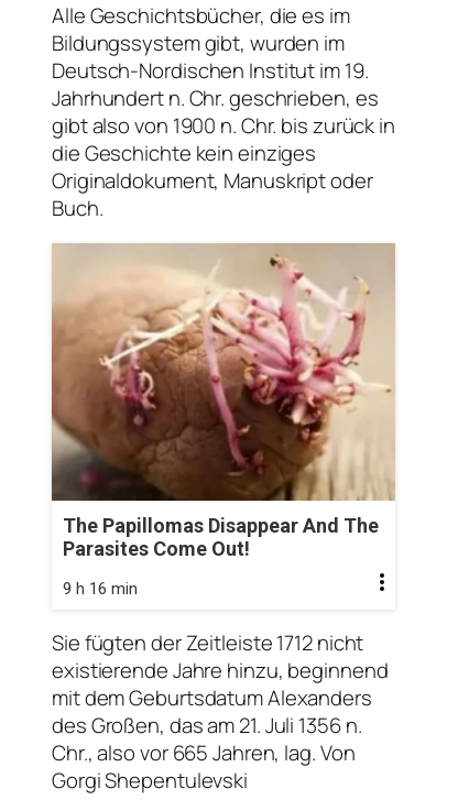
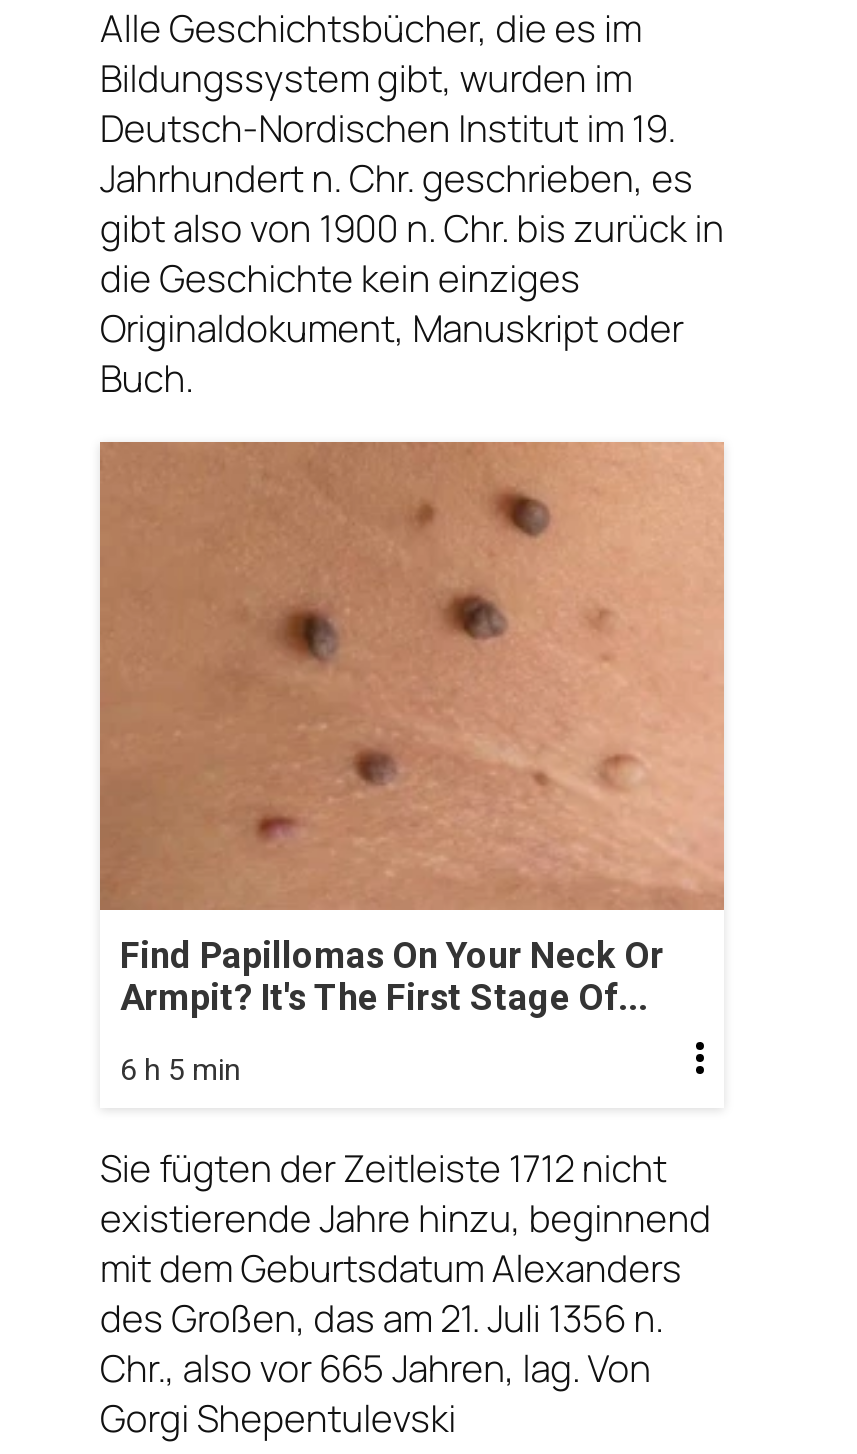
[52,244,394,560] [image] | The Papillomas Disappear And The | Parasites Come Out! -> [98,442,724,1017] [image] | Find Papillomas On Your Neck Or | Armpit? It's The First Stage Of...
[63,578,138,598] 9 h 16 min -> [120,1051,240,1087] 6 h 5 min

